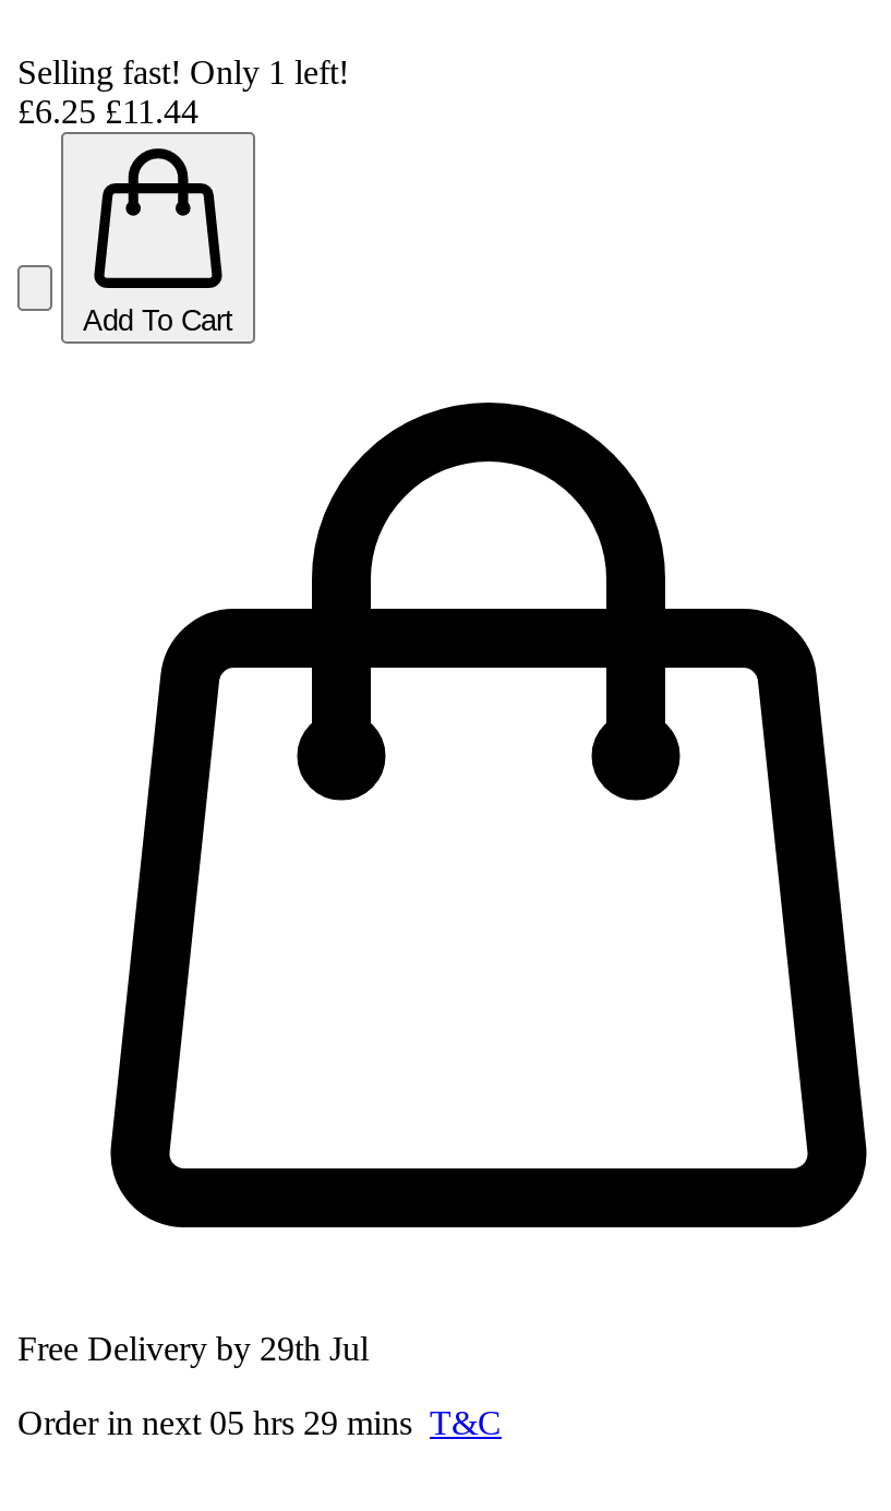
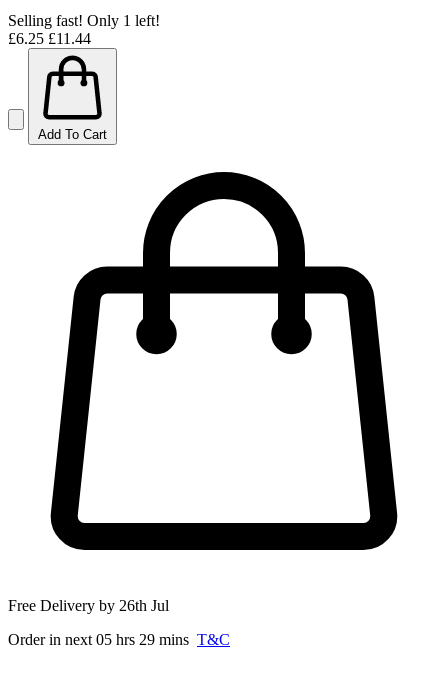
[17,1331,369,1368] Free Delivery by 29th Jul -> [8,597,169,614] Free Delivery by 26th Jul

